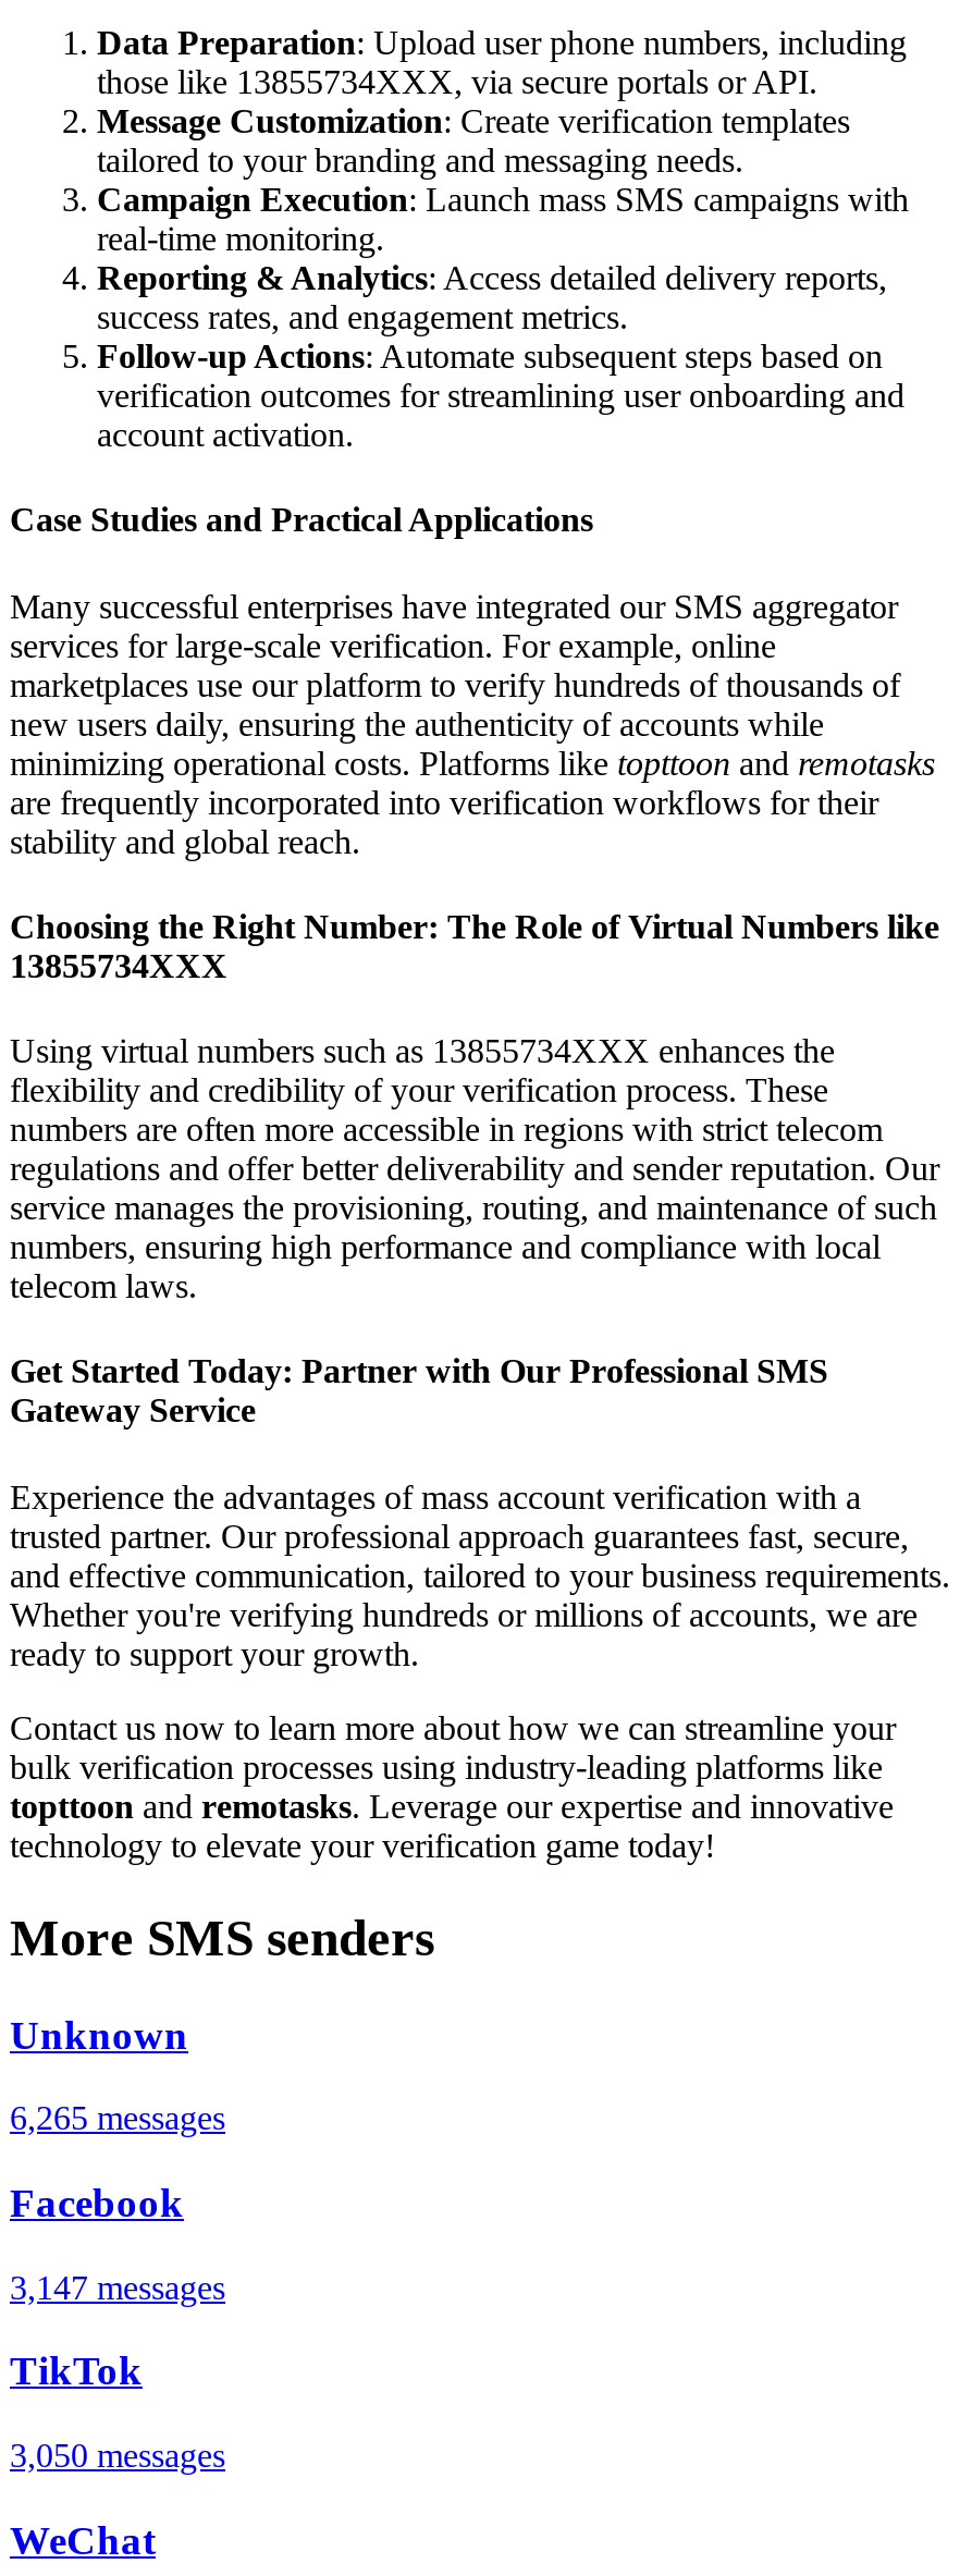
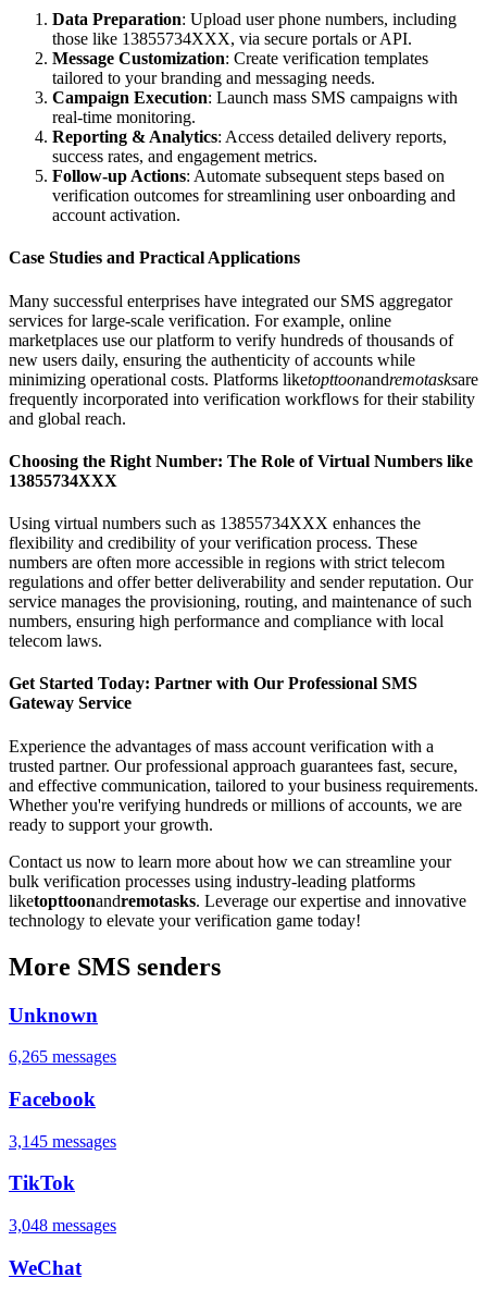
[10,2268,225,2305] 3,147 messages -> [9,1132,116,1150] 3,145 messages
[10,2437,225,2474] 3,050 messages -> [9,1216,116,1235] 3,048 messages

